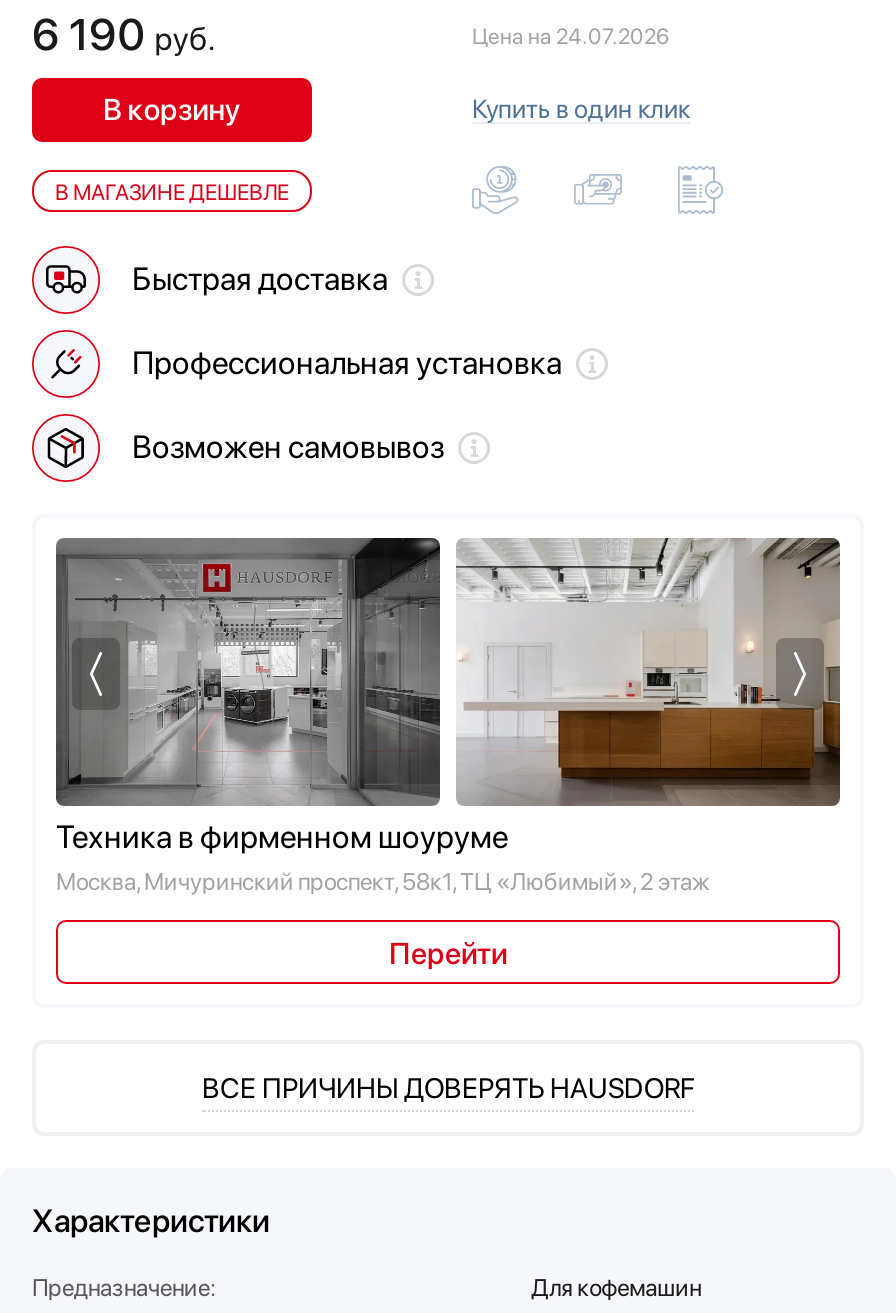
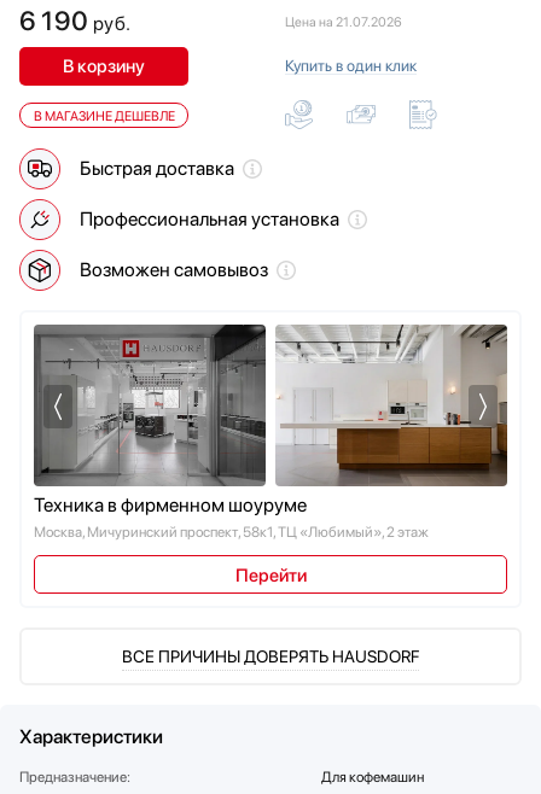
[472,24,670,50] Цена на 24.07.2026 -> [285,14,402,30] Цена на 21.07.2026

